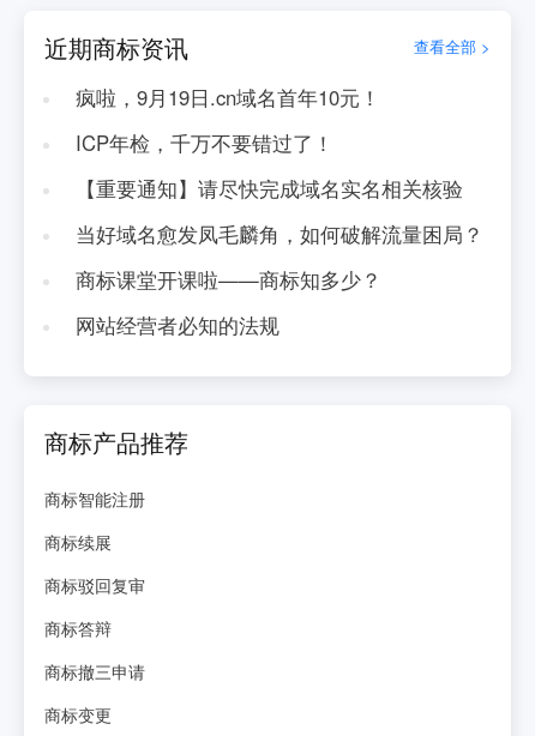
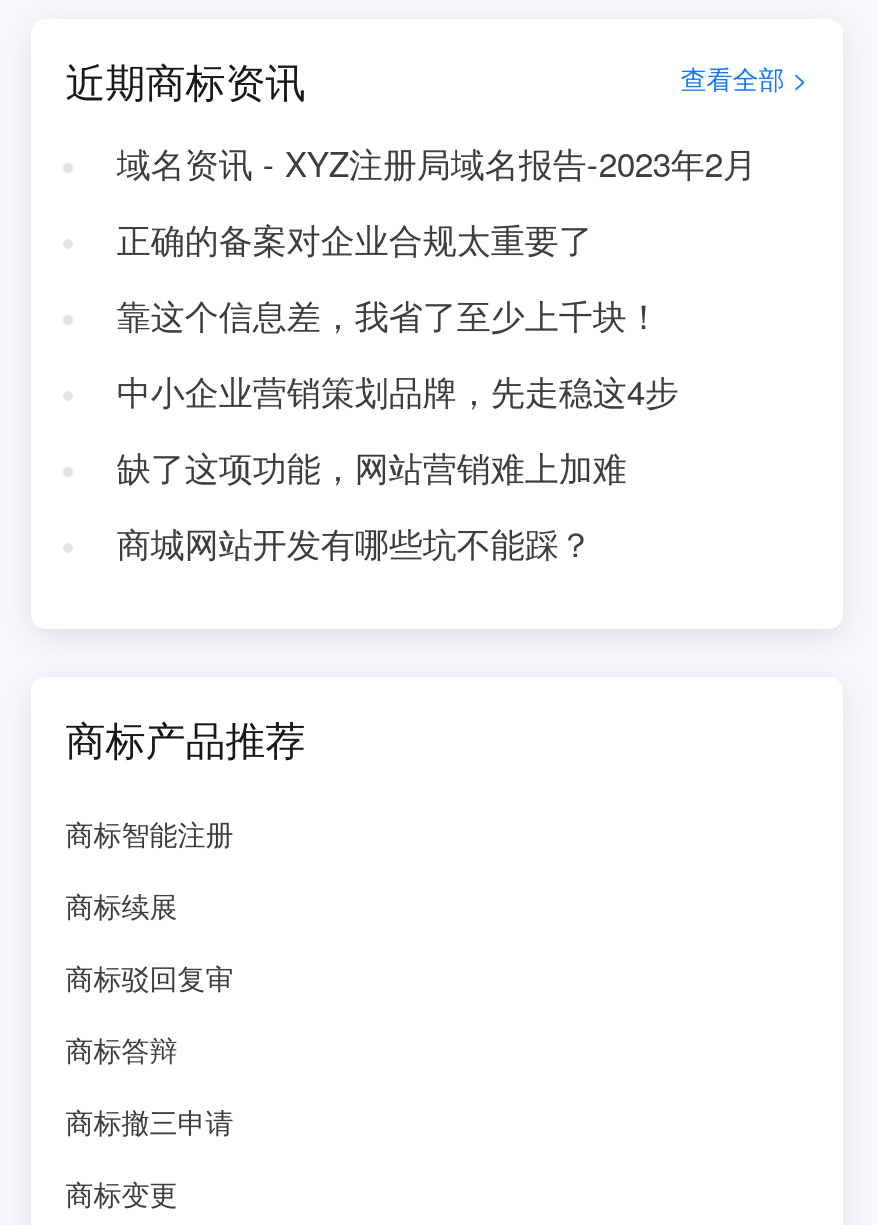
[75,83,380,111] 疯啦，9月19日.cn域名首年10元！ -> [117,139,757,187] 域名资讯 - XYZ注册局域名报告-2023年2月
[75,128,333,157] ICP年检，千万不要错过了！ -> [117,215,593,263] 正确的备案对企业合规太重要了
[75,174,463,203] 【重要通知】请尽快完成域名实名相关核验 -> [117,291,661,339] 靠这个信息差，我省了至少上千块！
[75,219,483,248] 当好域名愈发凤毛麟角，如何破解流量困局？ -> [117,367,679,415] 中小企业营销策划品牌，先走稳这4步
[75,265,381,294] 商标课堂开课啦——商标知多少？ -> [117,443,627,491] 缺了这项功能，网站营销难上加难
[75,310,279,339] 网站经营者必知的法规 -> [117,519,593,567] 商城网站开发有哪些坑不能踩？

